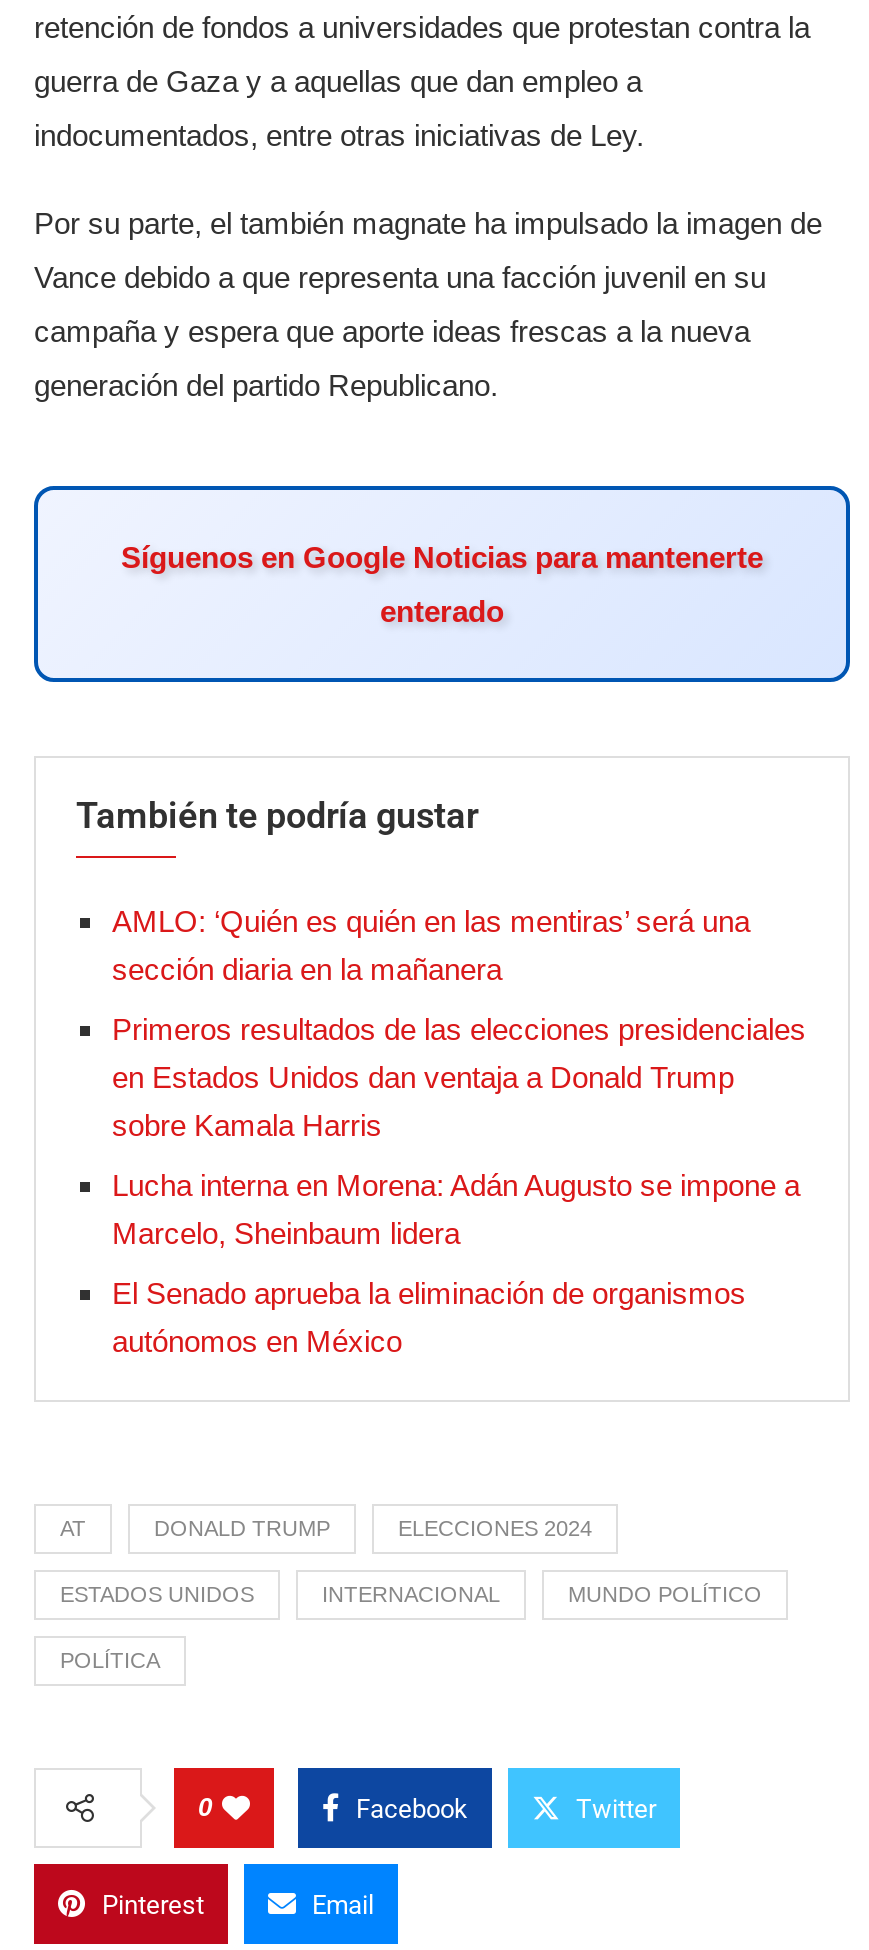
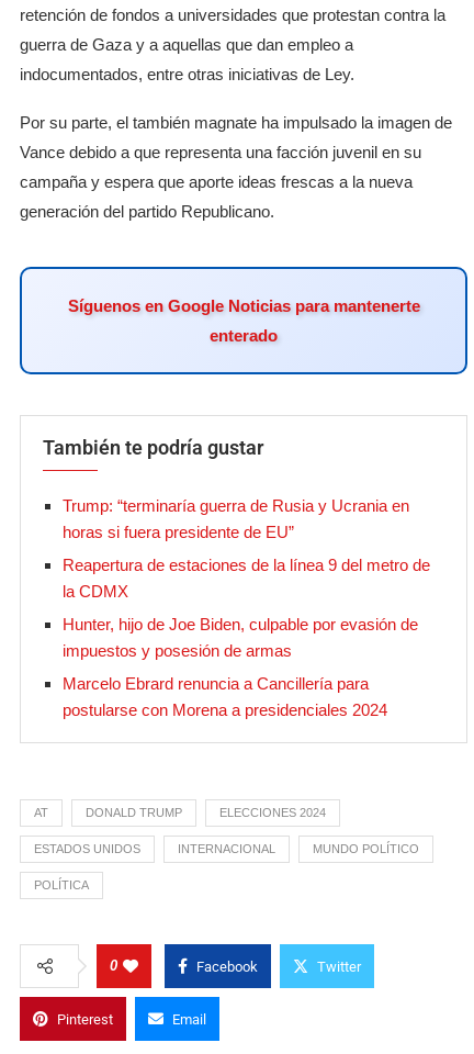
[112,904,750,986] AMLO: ‘Quién es quién en las mentiras’ será una | sección diaria en la mañanera -> [63,496,409,541] Trump: “terminaría guerra de Rusia y Ucrania en | horas si fuera presidente de EU”
[112,1012,806,1142] Primeros resultados de las elecciones presidenciales | en Estados Unidos dan ventaja a Donald Trump | sobre Kamala Harris -> [63,555,430,600] Reapertura de estaciones de la línea 9 del metro de | la CDMX
[112,1168,800,1250] Lucha interna en Morena: Adán Augusto se impone a | Marcelo, Sheinbaum lidera -> [63,615,418,660] Hunter, hijo de Joe Biden, culpable por evasión de | impuestos y posesión de armas
[112,1276,746,1358] El Senado aprueba la eliminación de organismos | autónomos en México -> [63,674,387,719] Marcelo Ebrard renuncia a Cancillería para | postularse con Morena a presidenciales 2024

